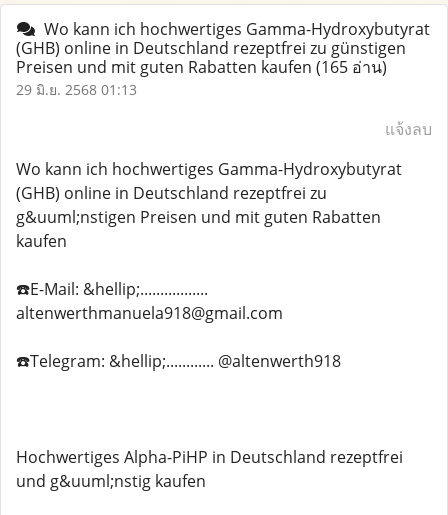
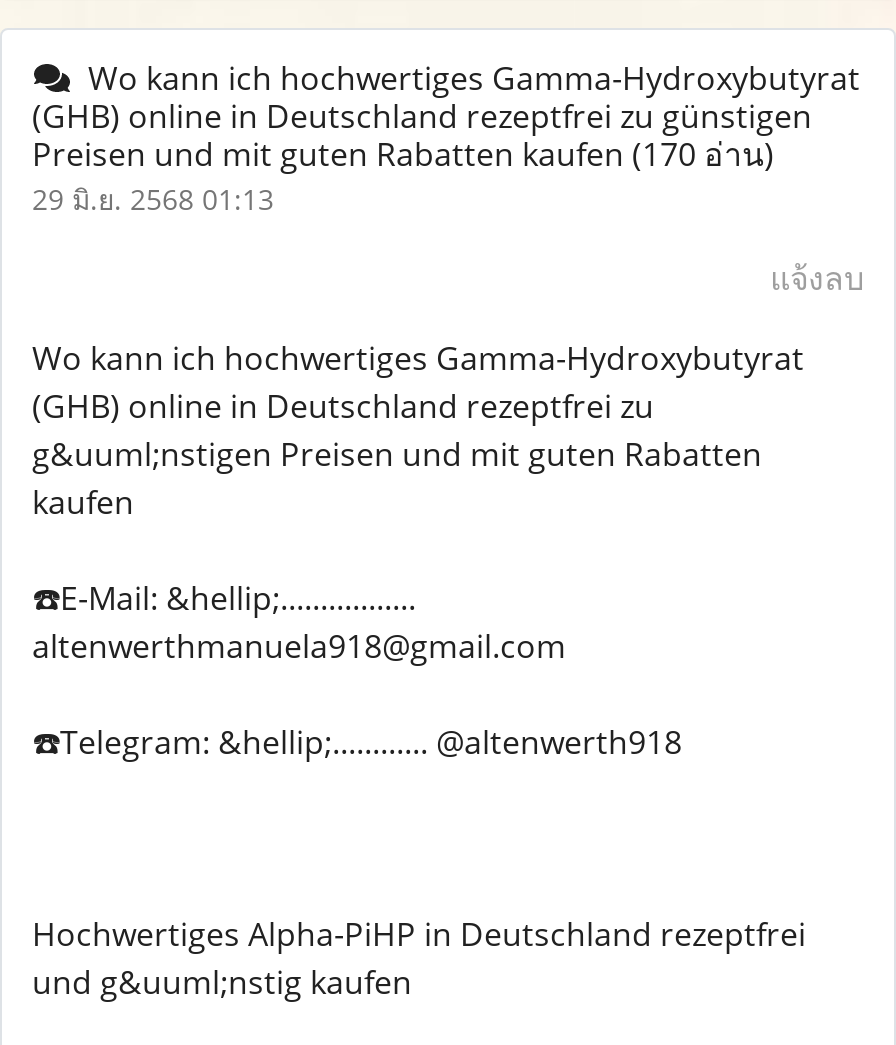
[16,56,387,78] Preisen und mit guten Rabatten kaufen (165 อ่าน) -> [32,132,774,176] Preisen und mit guten Rabatten kaufen (170 อ่าน)

